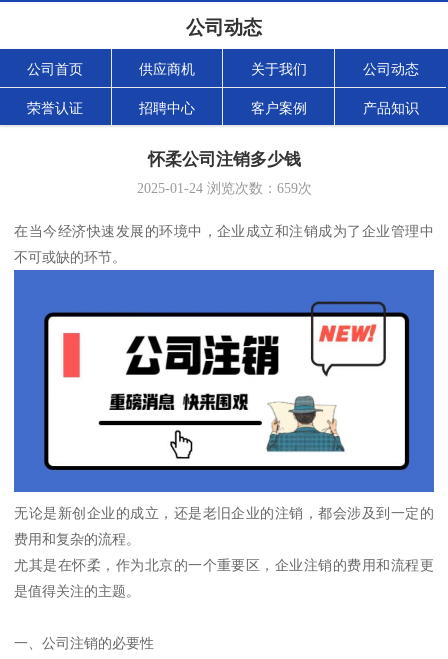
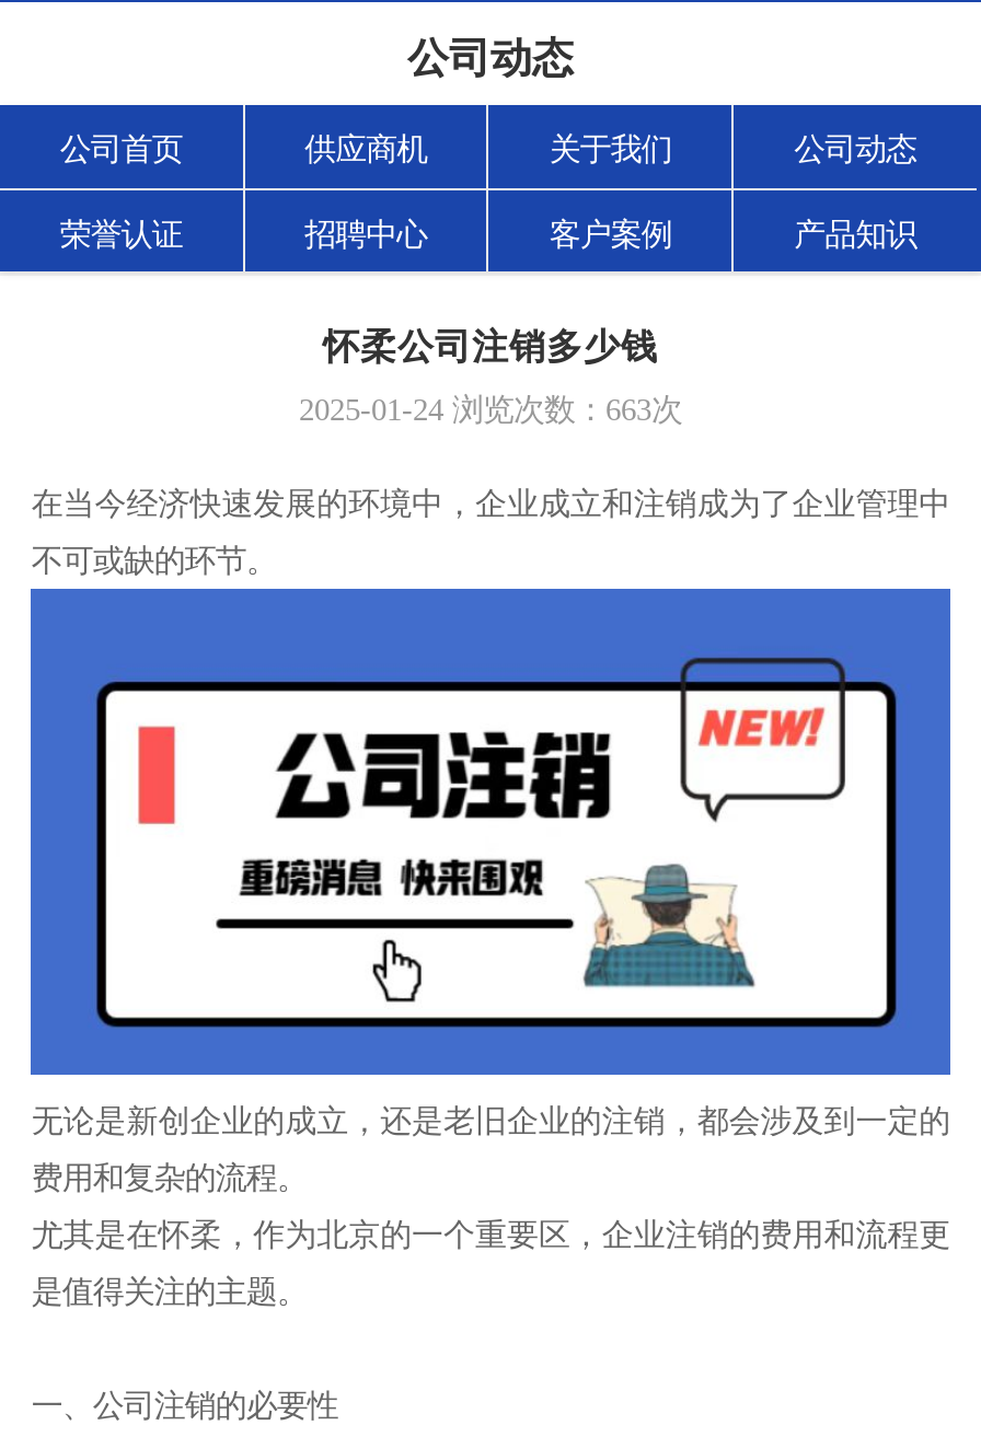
[136,180,311,196] 2025-01-24浏览次数：659次 -> [299,393,682,428] 2025-01-24浏览次数：663次

